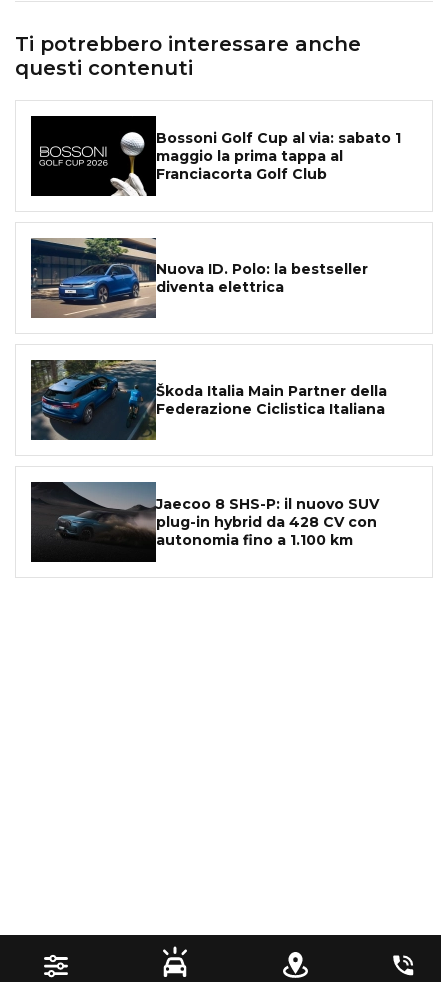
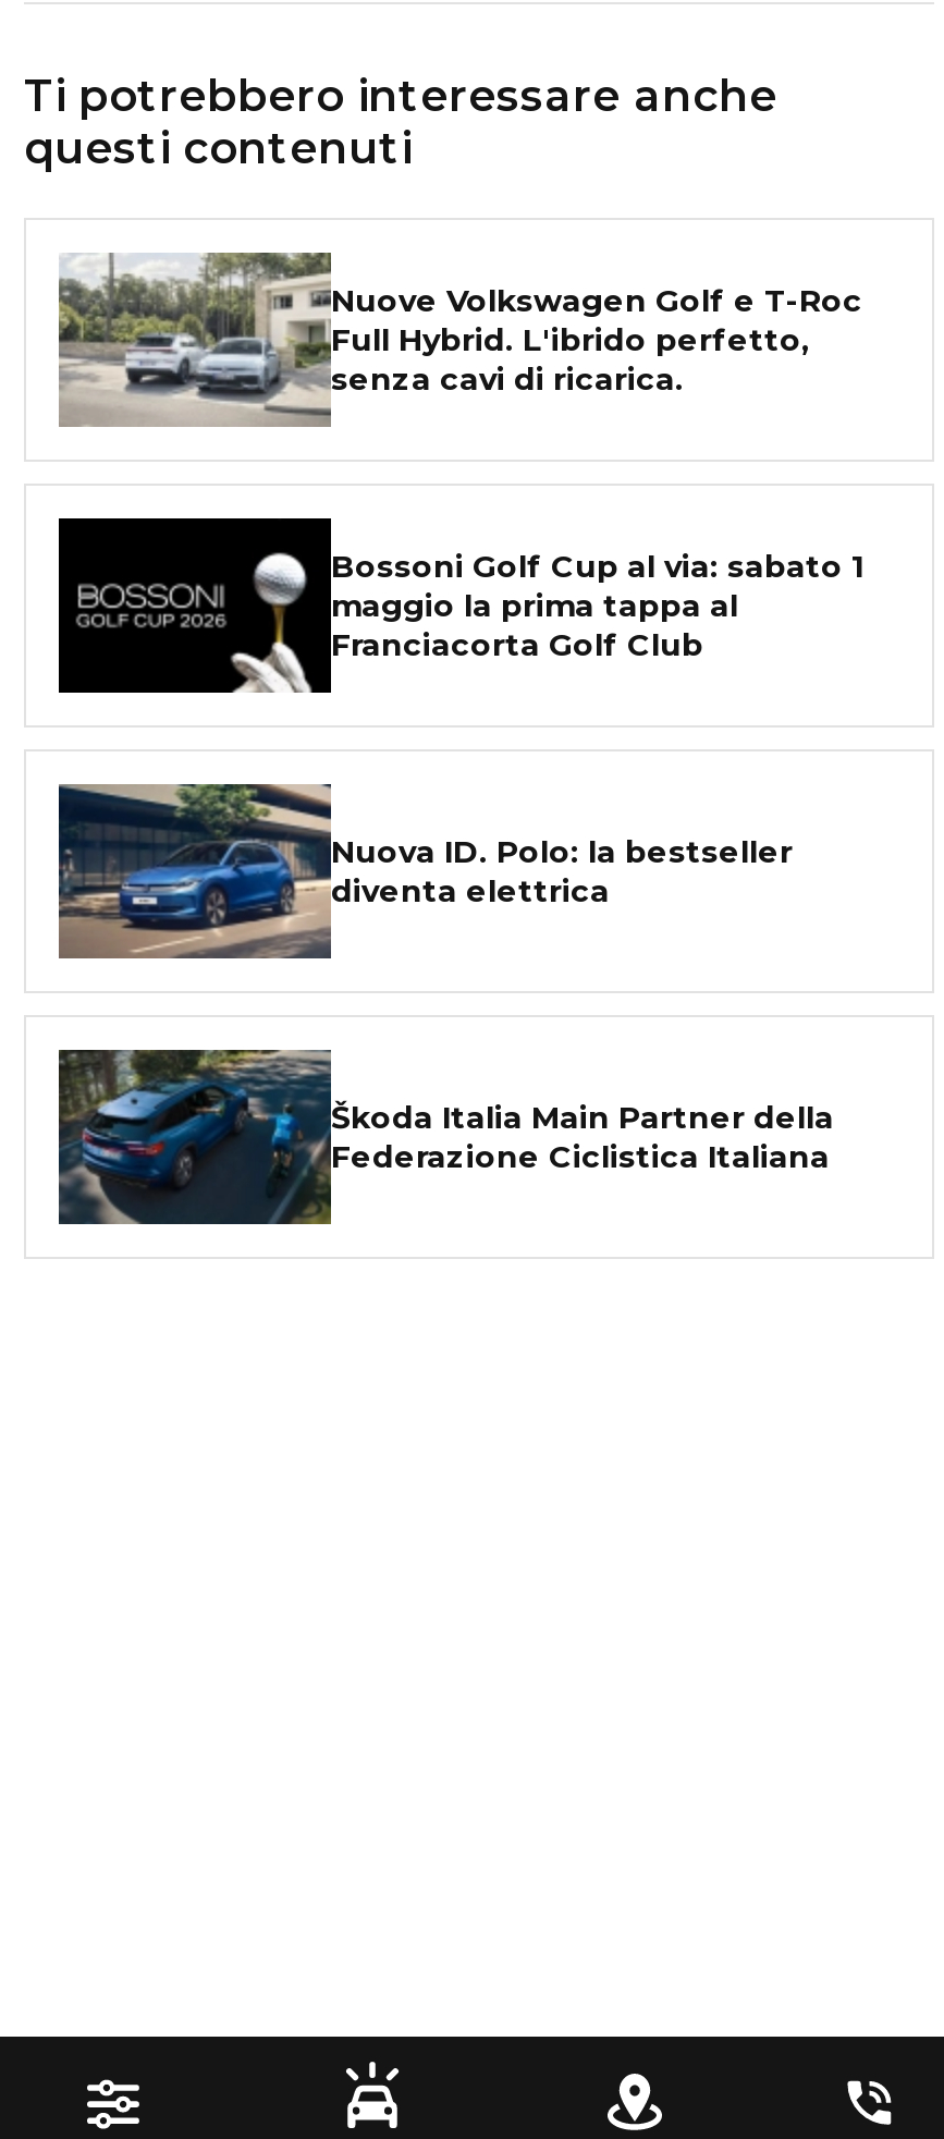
none -> [57,250,862,427] [image] | Nuove Volkswagen Golf e T-Roc | Full Hybrid. L'ibrido perfetto, | senza cavi di ricarica.
moved [29,129,401,418] -> [54,547,865,1177]: [image] | Bossoni Golf Cup al via: sabato 1 | maggio la prima tappa al | Franciacorta Golf Club | Nuova ID. Polo: la bestseller | diventa elettrica | Škoda Italia Main Partner della | Federazione Ciclistica Italiana
[31,481,379,563] [image] | Jaecoo 8 SHS-P: il nuovo SUV | plug-in hybrid da 428 CV con | autonomia fino a 1.100 km -> none

